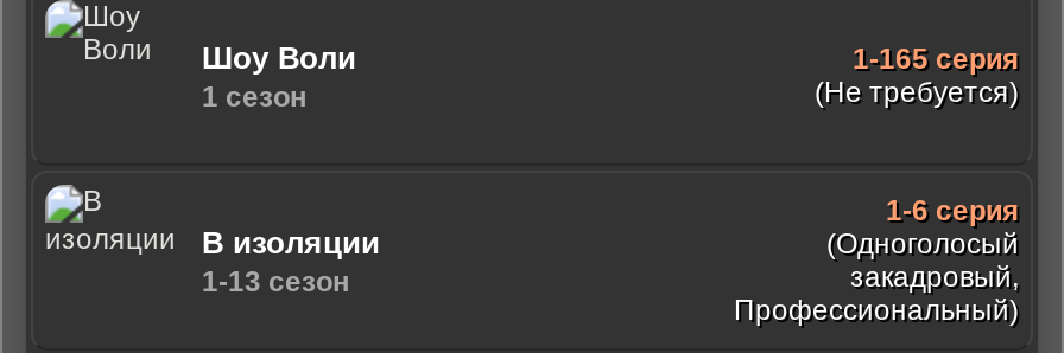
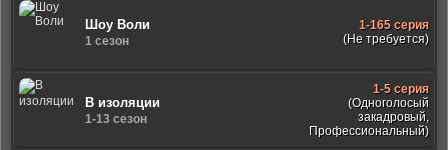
[886,195,1019,228] 1-6 серия -> [373,82,429,96] 1-5 серия

